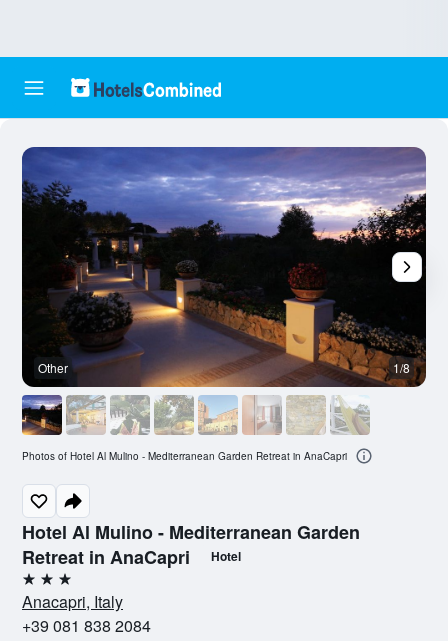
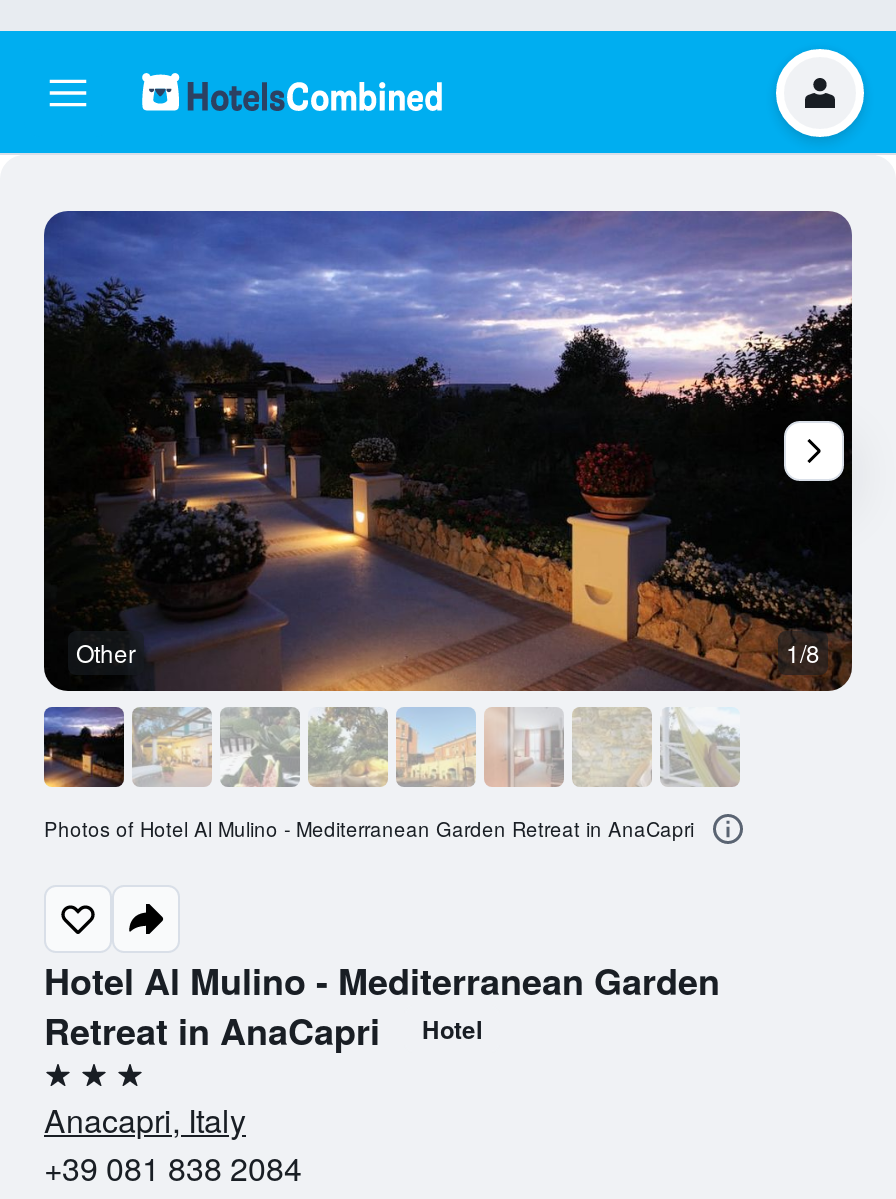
none -> [774,47,866,139] [image]

